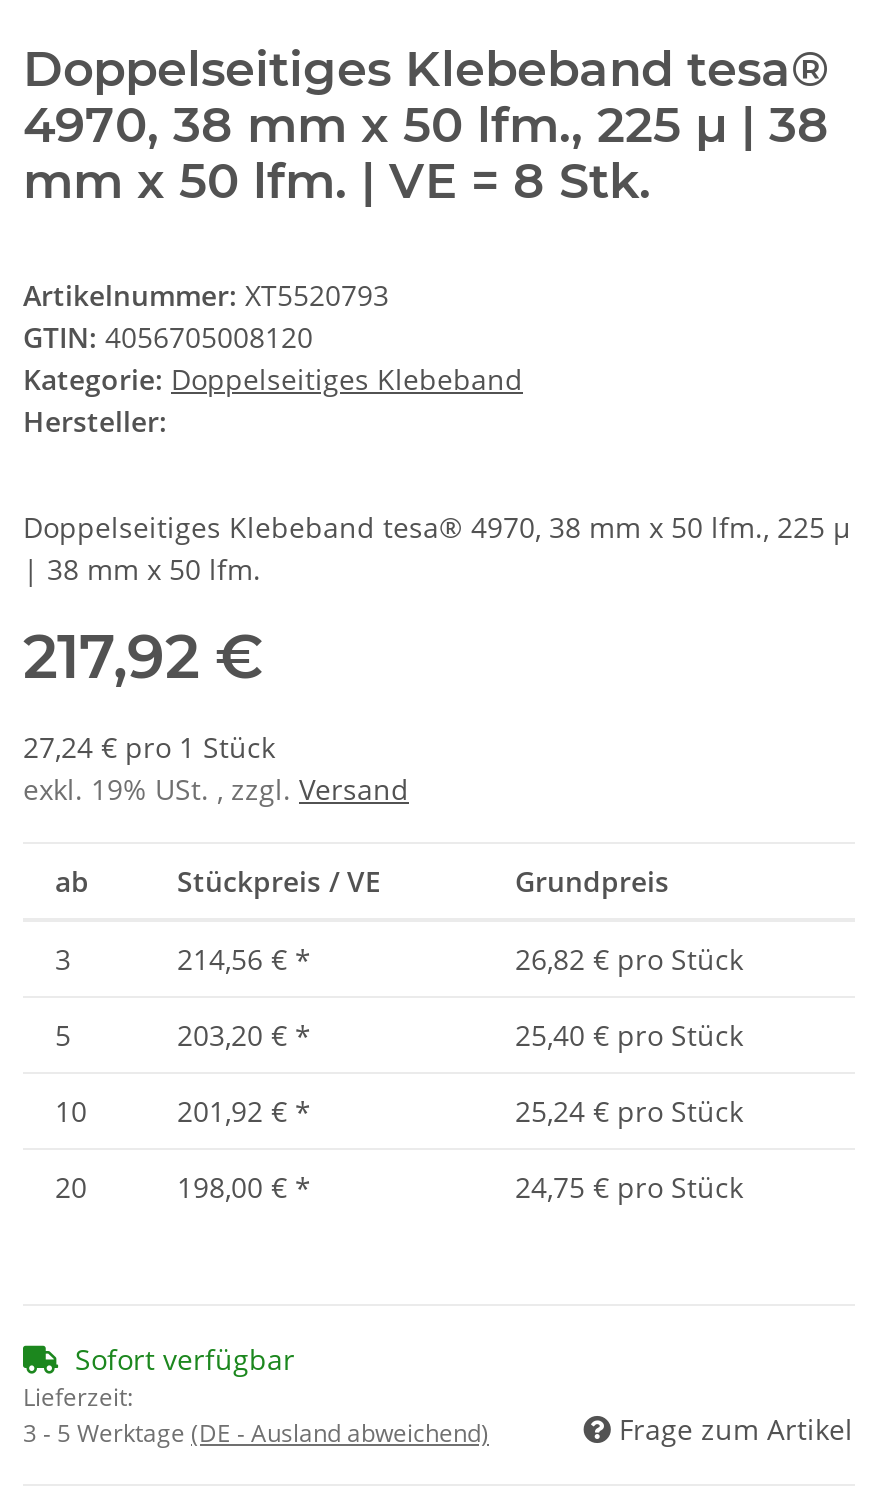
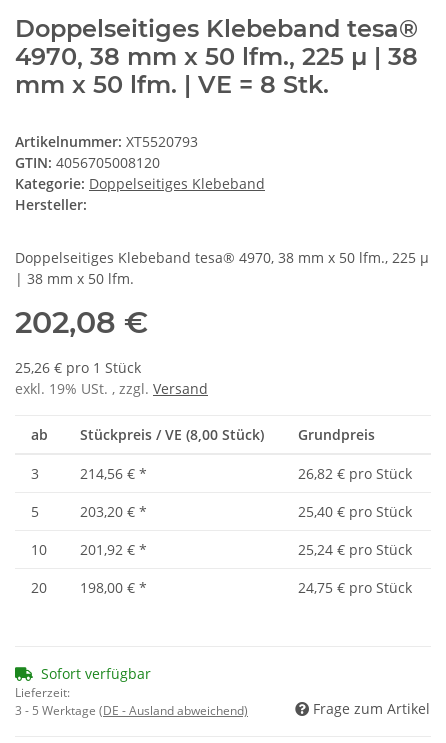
[23,620,263,694] 217,92 € -> [15,304,148,341] 202,08 €
[23,728,275,766] 27,24 € pro 1 Stück -> [15,358,141,377] 25,26 € pro 1 Stück
[177,862,381,900] Stückpreis / VE -> [80,425,264,444] Stückpreis / VE (8,00 Stück)

